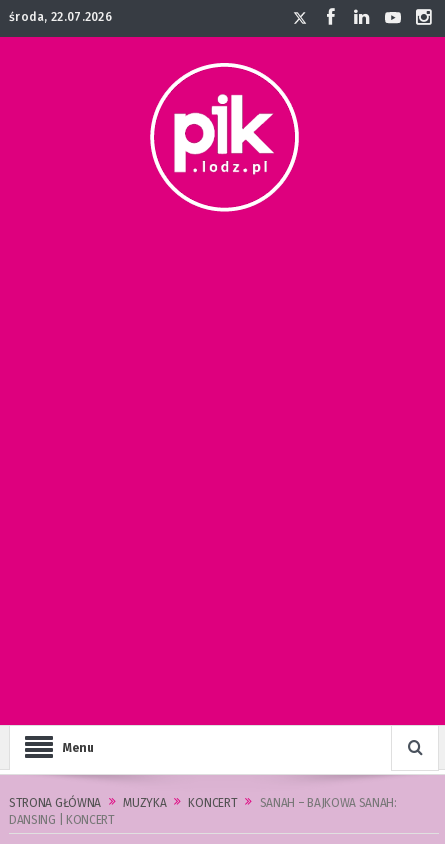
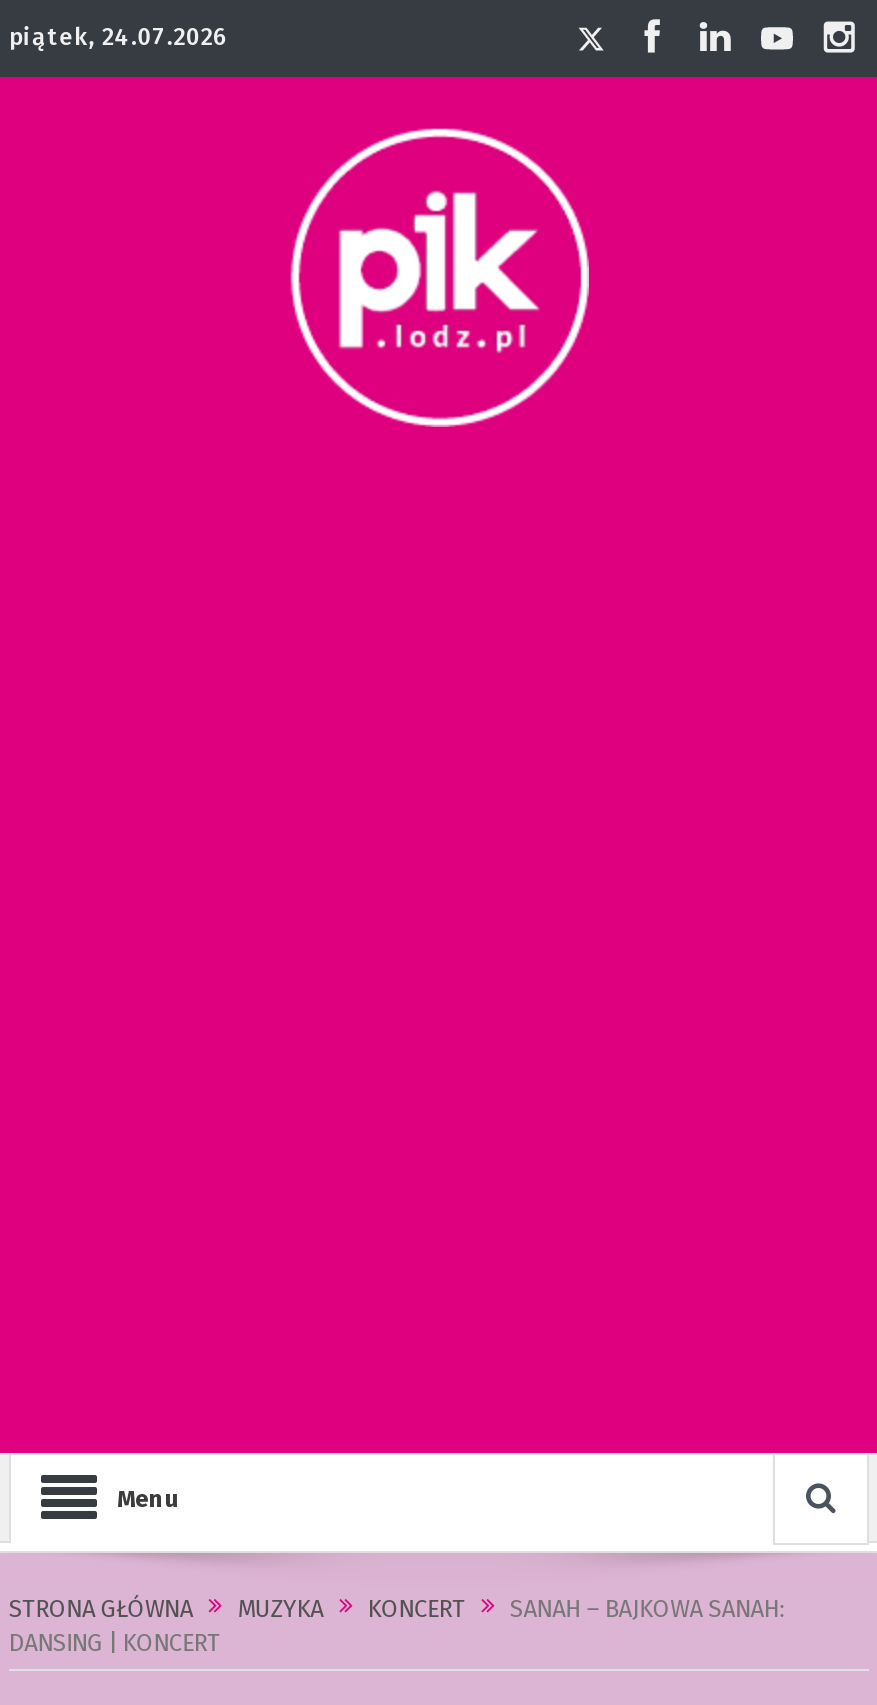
[9,10,112,24] środa, 22.07.2026 -> [9,23,228,51] piątek, 24.07.2026

